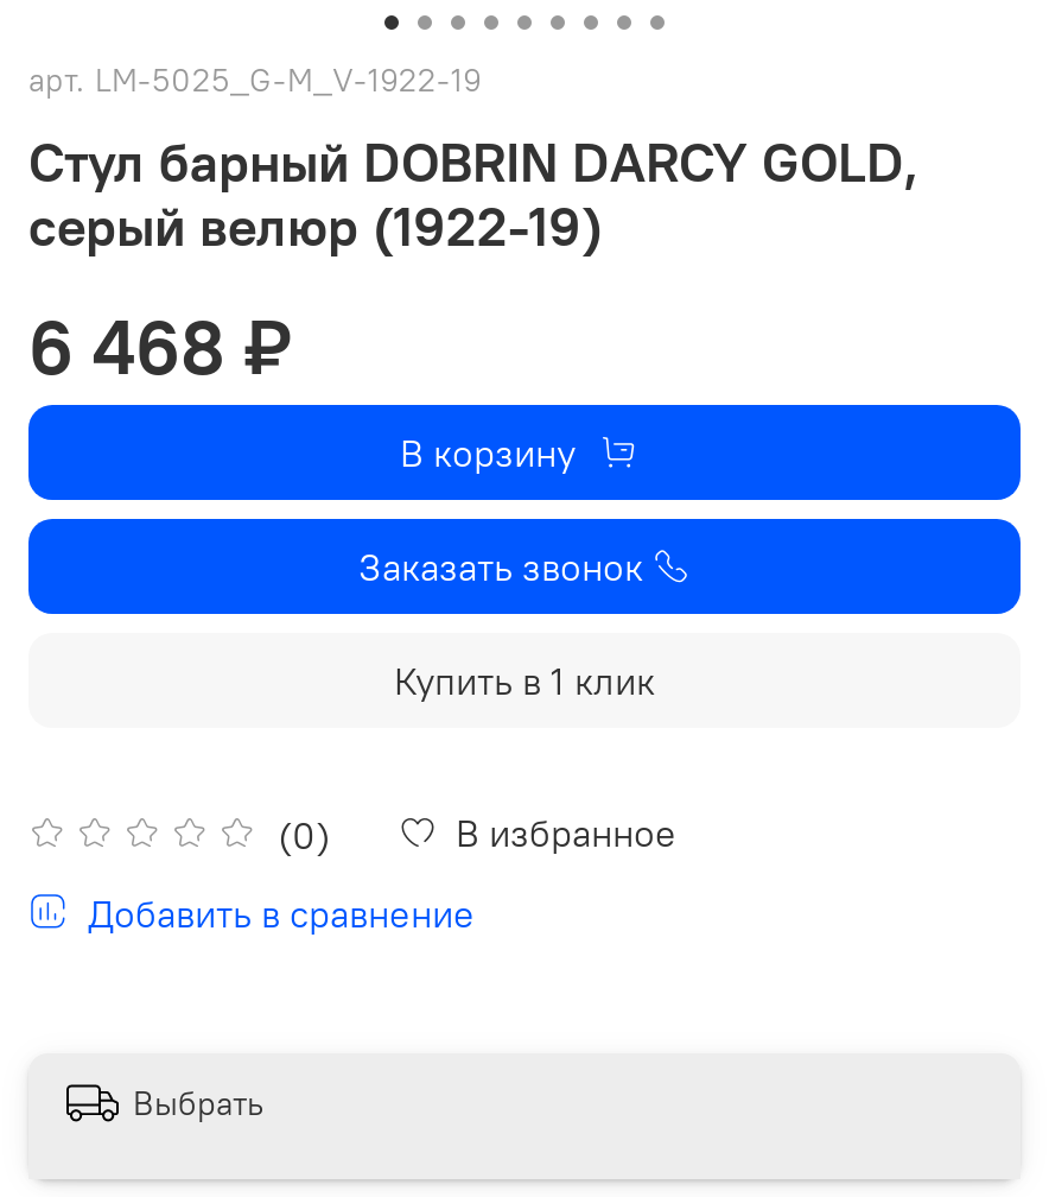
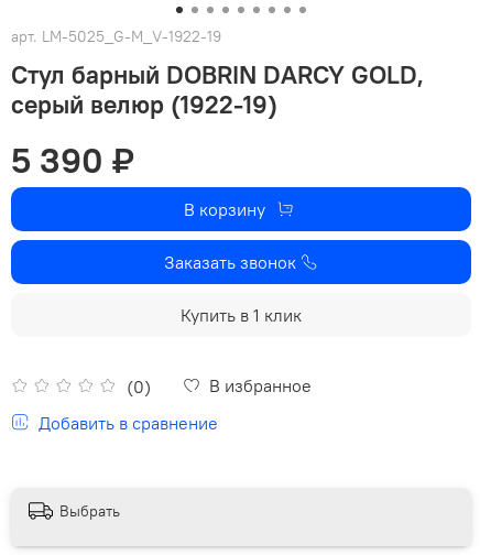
[28,298,292,395] 6 468 ₽ -> [11,137,134,183] 5 390 ₽

